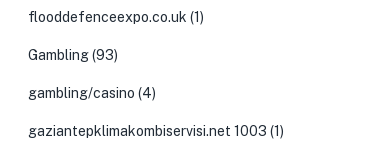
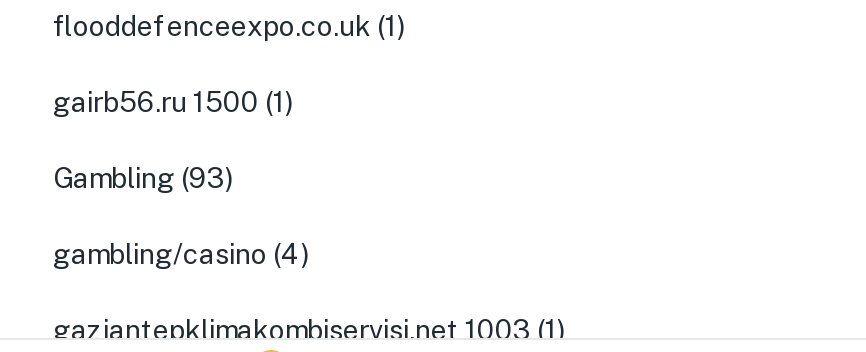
none -> [53,86,293,118] gairb56.ru 1500 (1)

